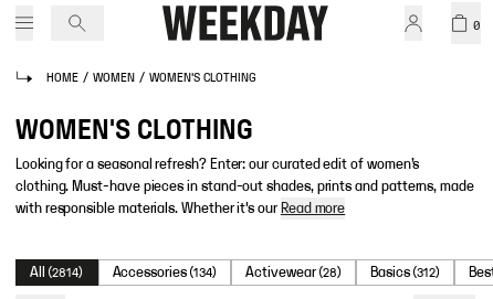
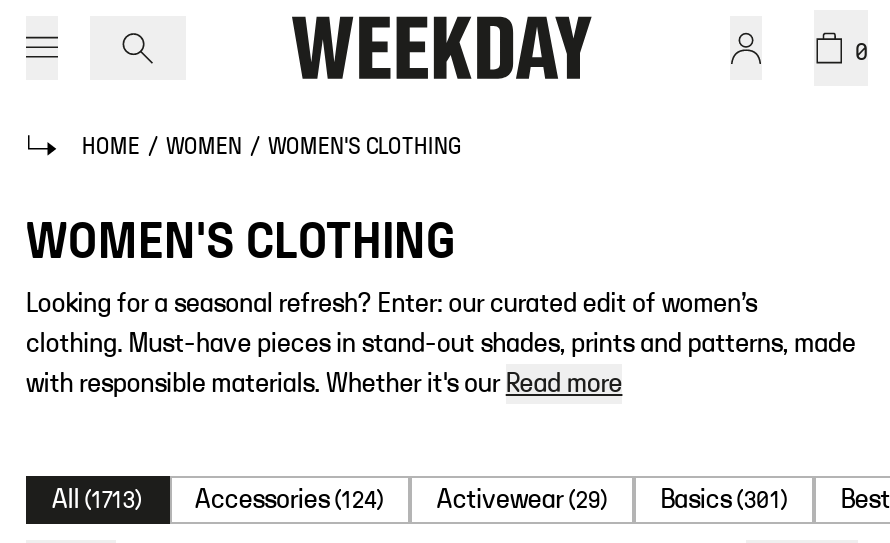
[30,265,83,280] All (2814) -> [52,486,143,514] All (1713)
[112,265,217,280] Accessories (134) -> [195,486,385,514] Accessories (124)
[246,265,342,280] Activewear (28) -> [437,486,608,514] Activewear (29)
[371,265,440,280] Basics (312) -> [660,486,789,514] Basics (301)

